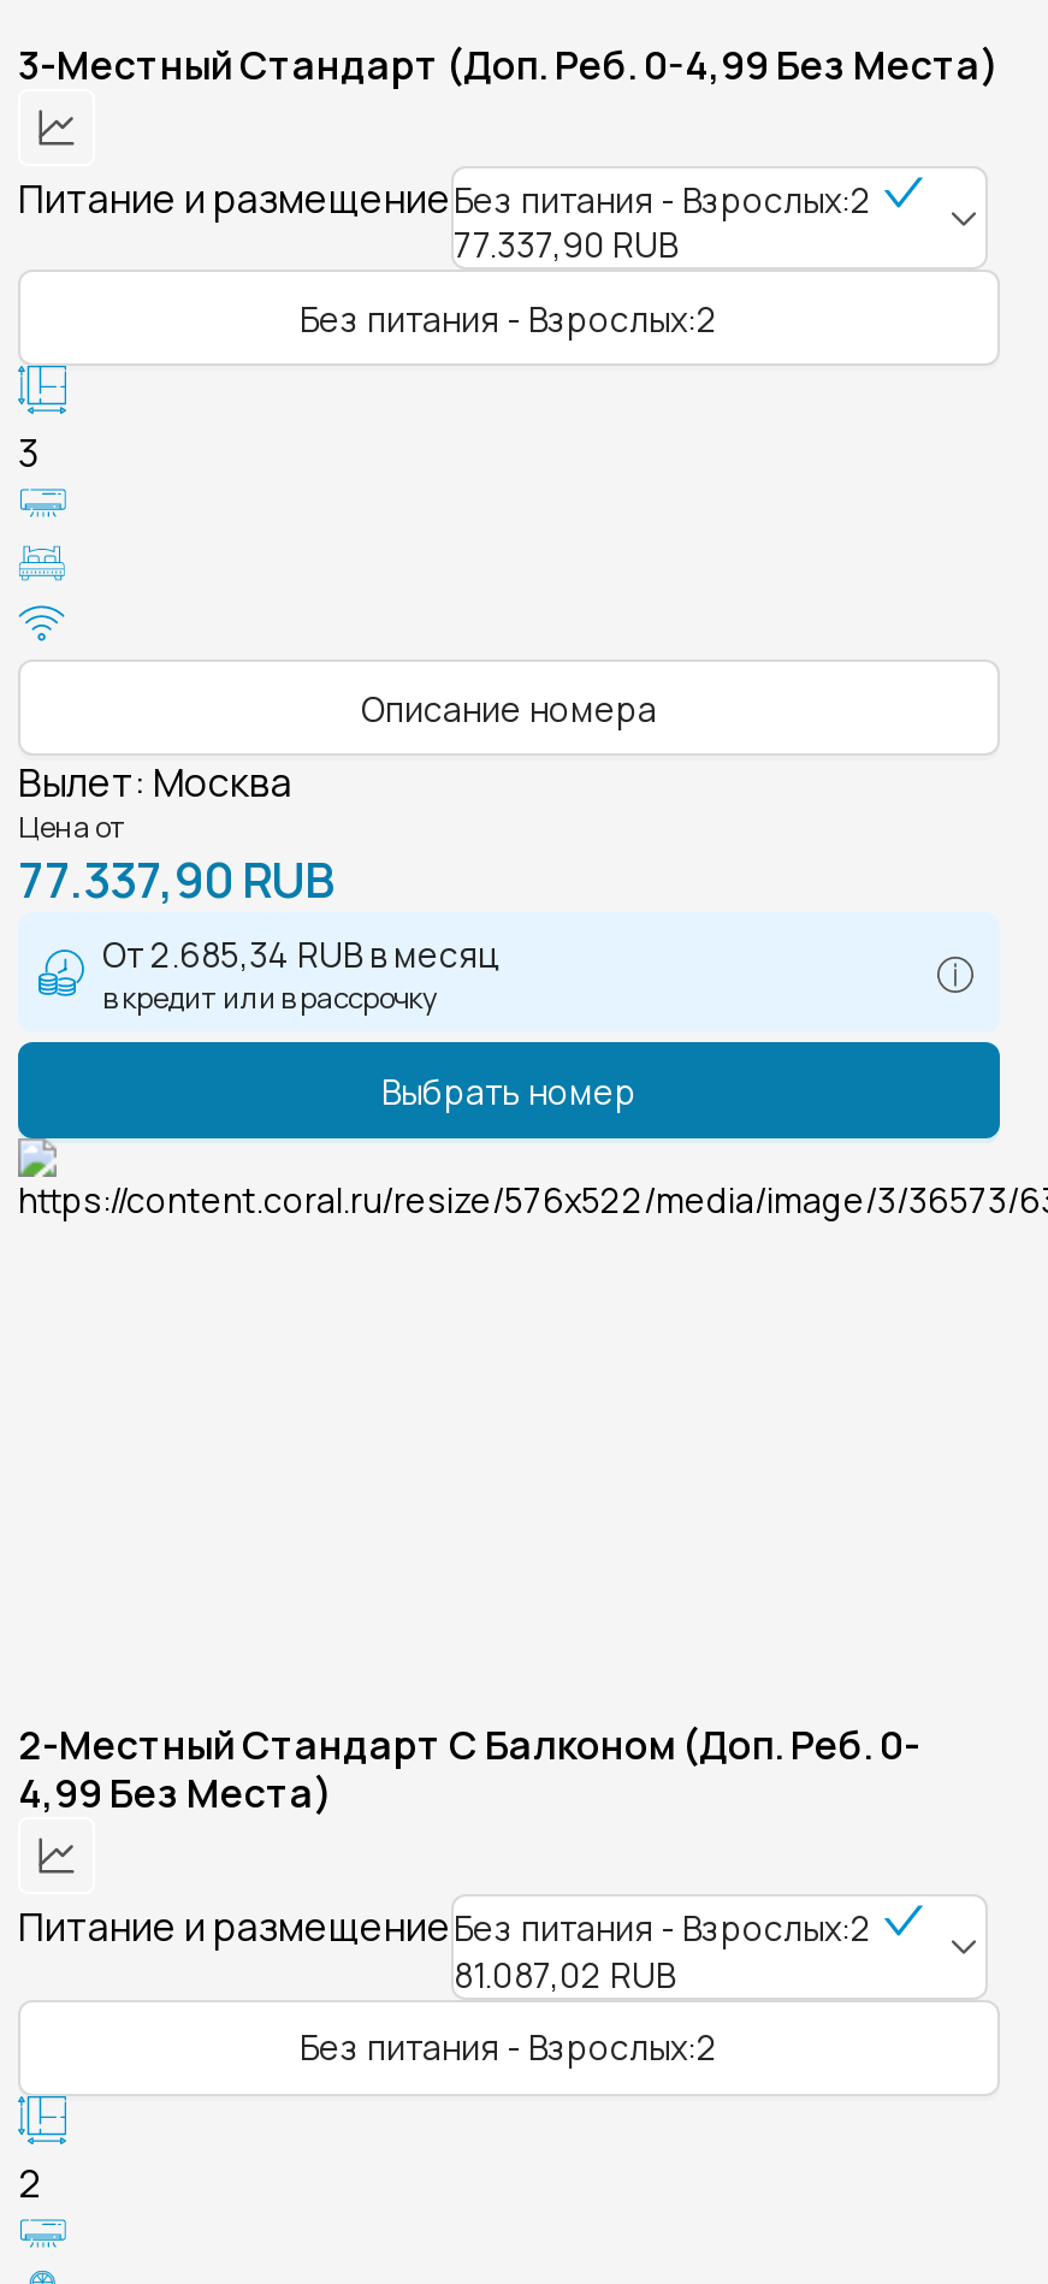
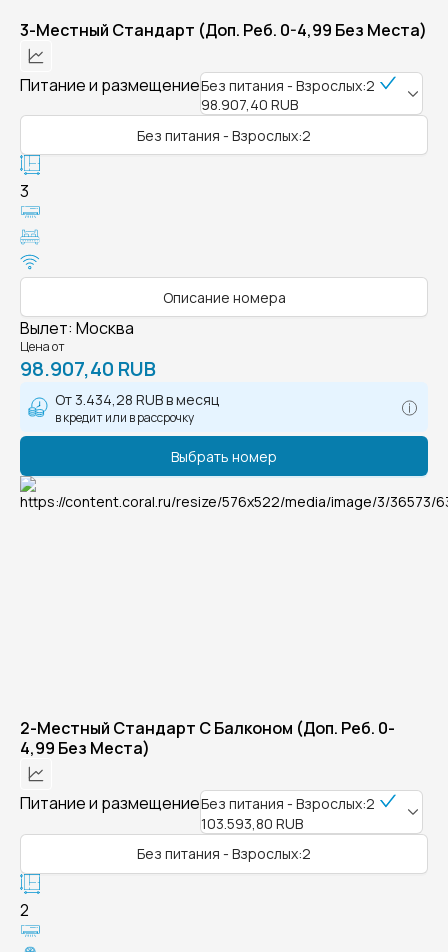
[454,222,677,268] 77.337,90 RUB -> [201,95,298,114] 98.907,40 RUB
[18,848,333,913] 77.337,90 RUB -> [20,355,156,382] 98.907,40 RUB
[102,932,497,978] От 2.685,34 RUB в месяц -> [55,390,219,409] От 3.434,28 RUB в месяц
[454,1951,675,1996] 81.087,02 RUB -> [201,813,303,832] 103.593,80 RUB

